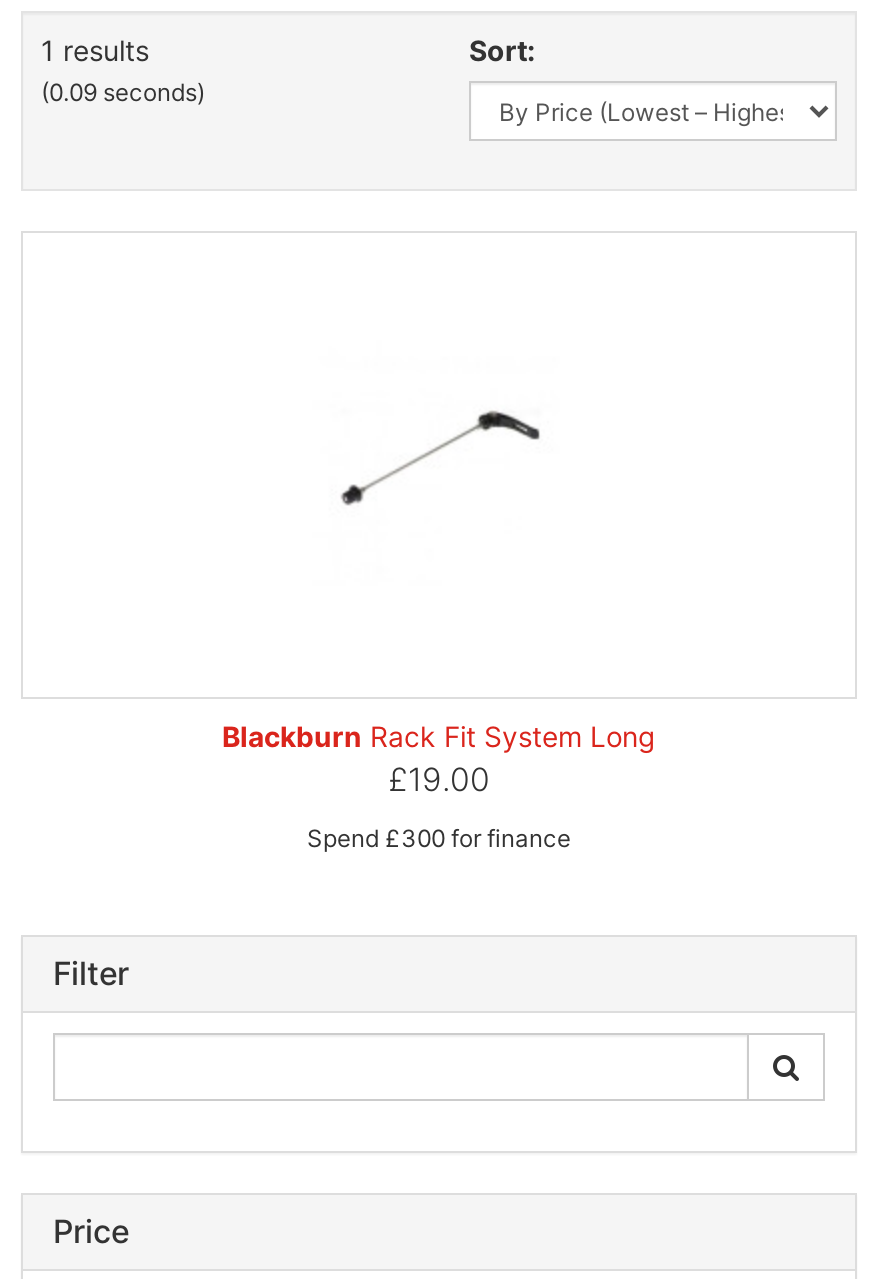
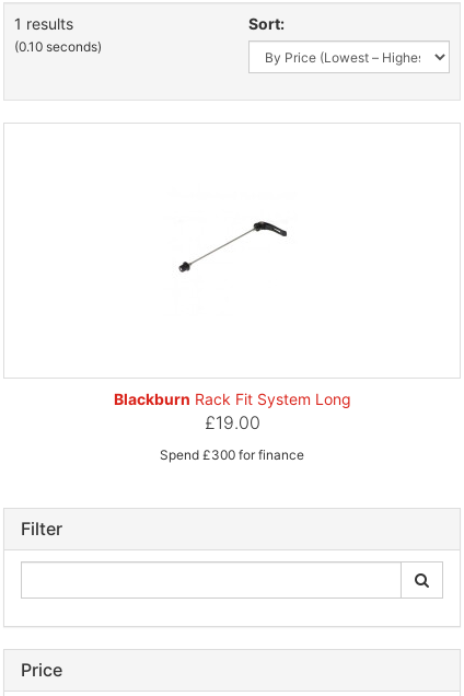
[41,78,205,108] (0.09 seconds) -> [14,39,102,55] (0.10 seconds)

